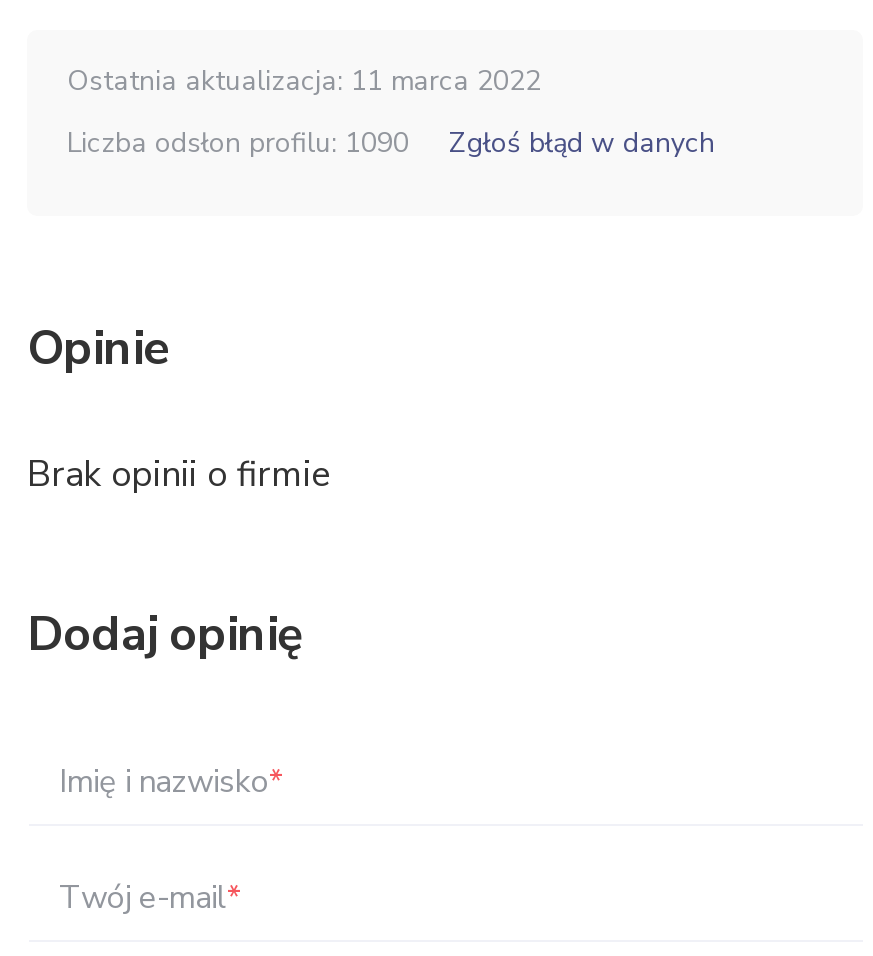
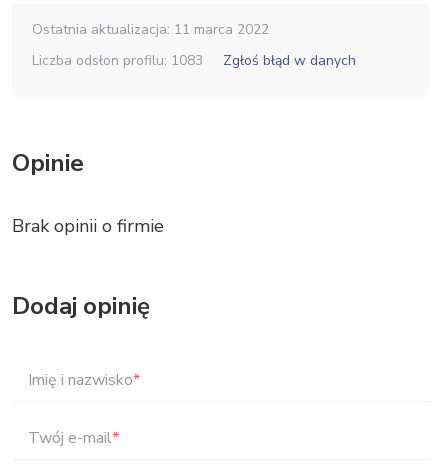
[67,124,409,162] Liczba odsłon profilu: 1090 -> [32,51,203,70] Liczba odsłon profilu: 1083

